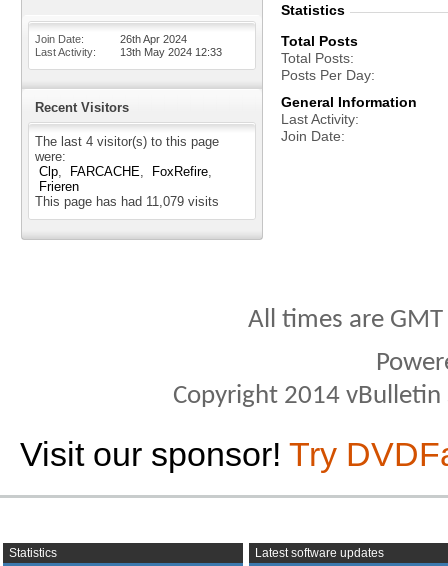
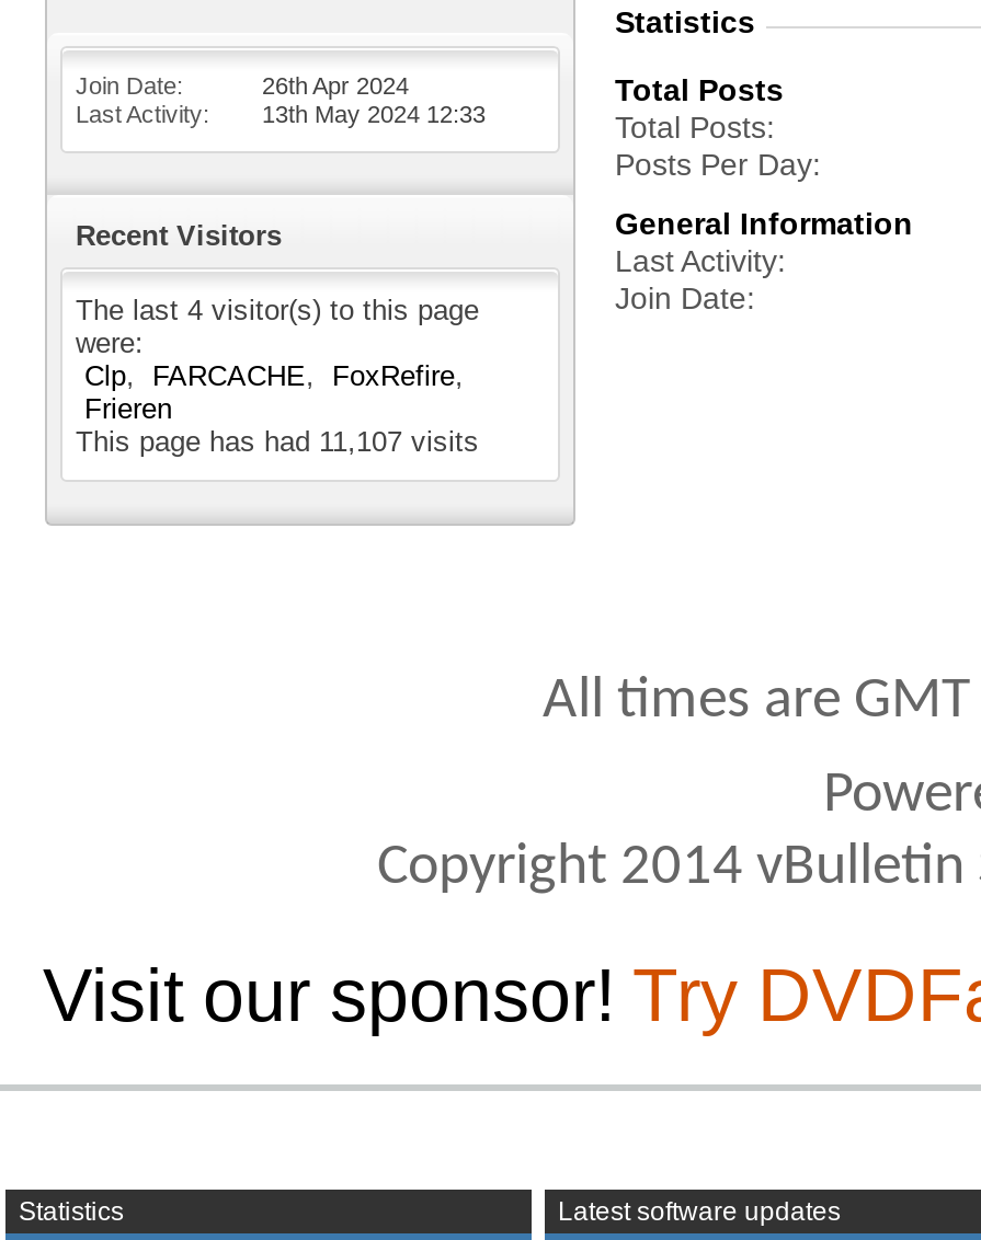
[35,194,219,209] This page has had 11,079 visits -> [76,425,479,458] This page has had 11,107 visits

